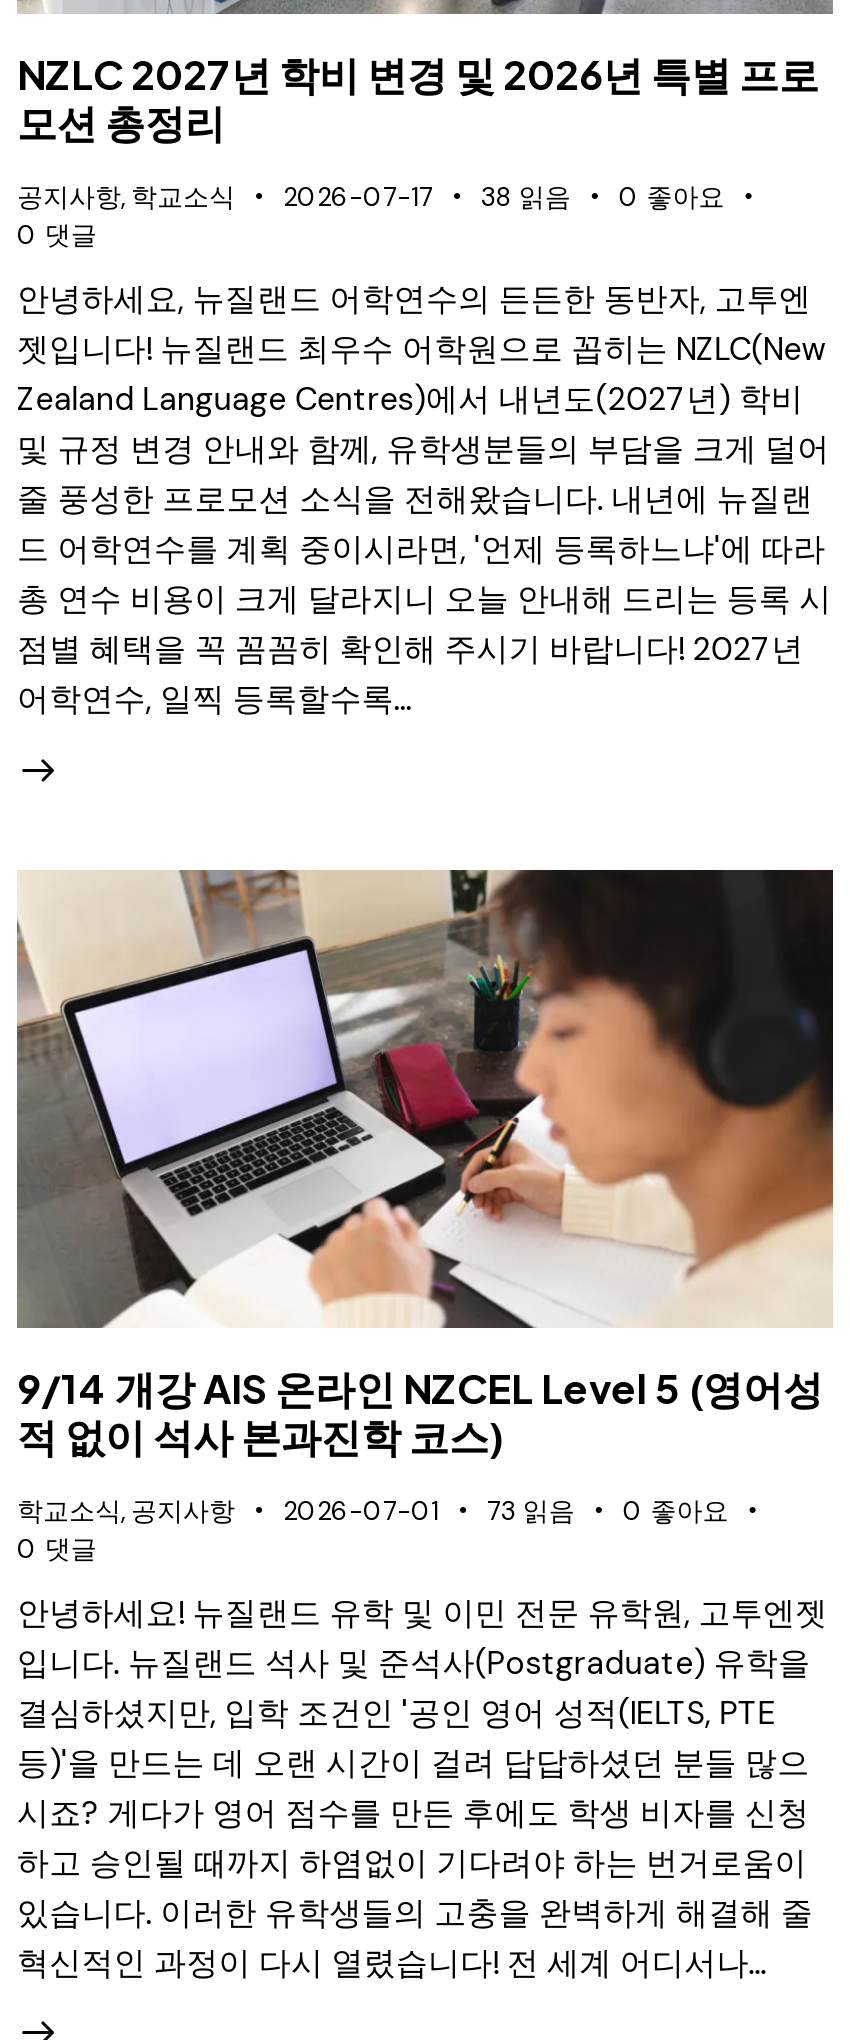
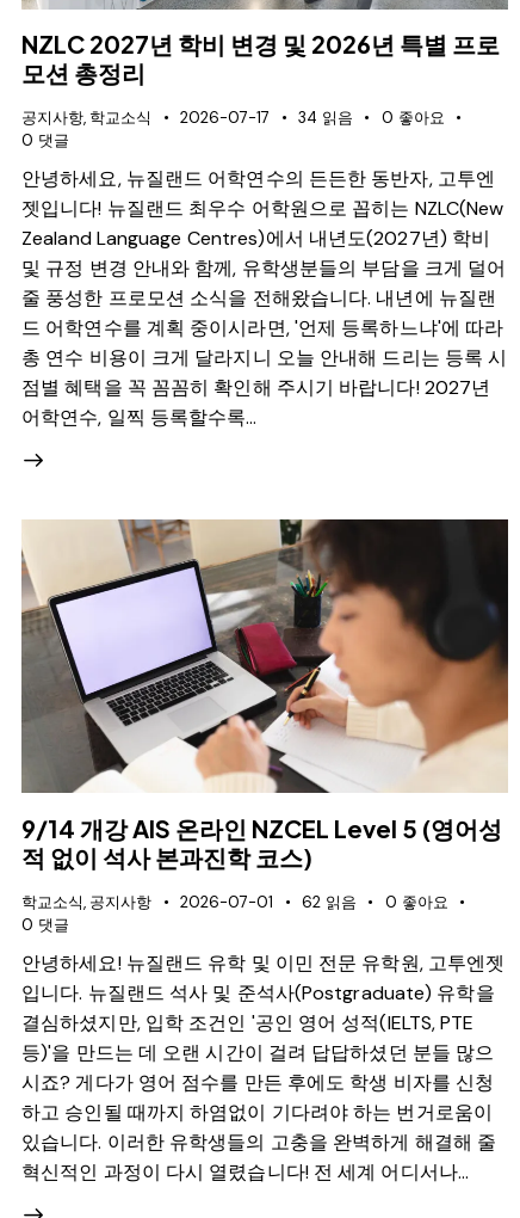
[17,180,725,214] 공지사항, 학교소식 2026-07-17 38 읽음 0 좋아요 -> [21,108,445,128] 공지사항, 학교소식 2026-07-17 34 읽음 0 좋아요
[17,1494,729,1528] 학교소식, 공지사항 2026-07-01 73 읽음 0 좋아요 -> [21,892,448,912] 학교소식, 공지사항 2026-07-01 62 읽음 0 좋아요

